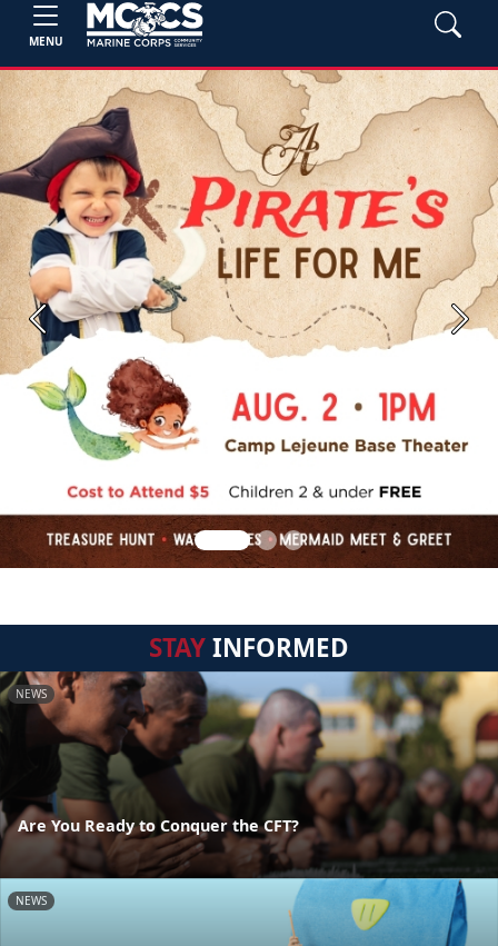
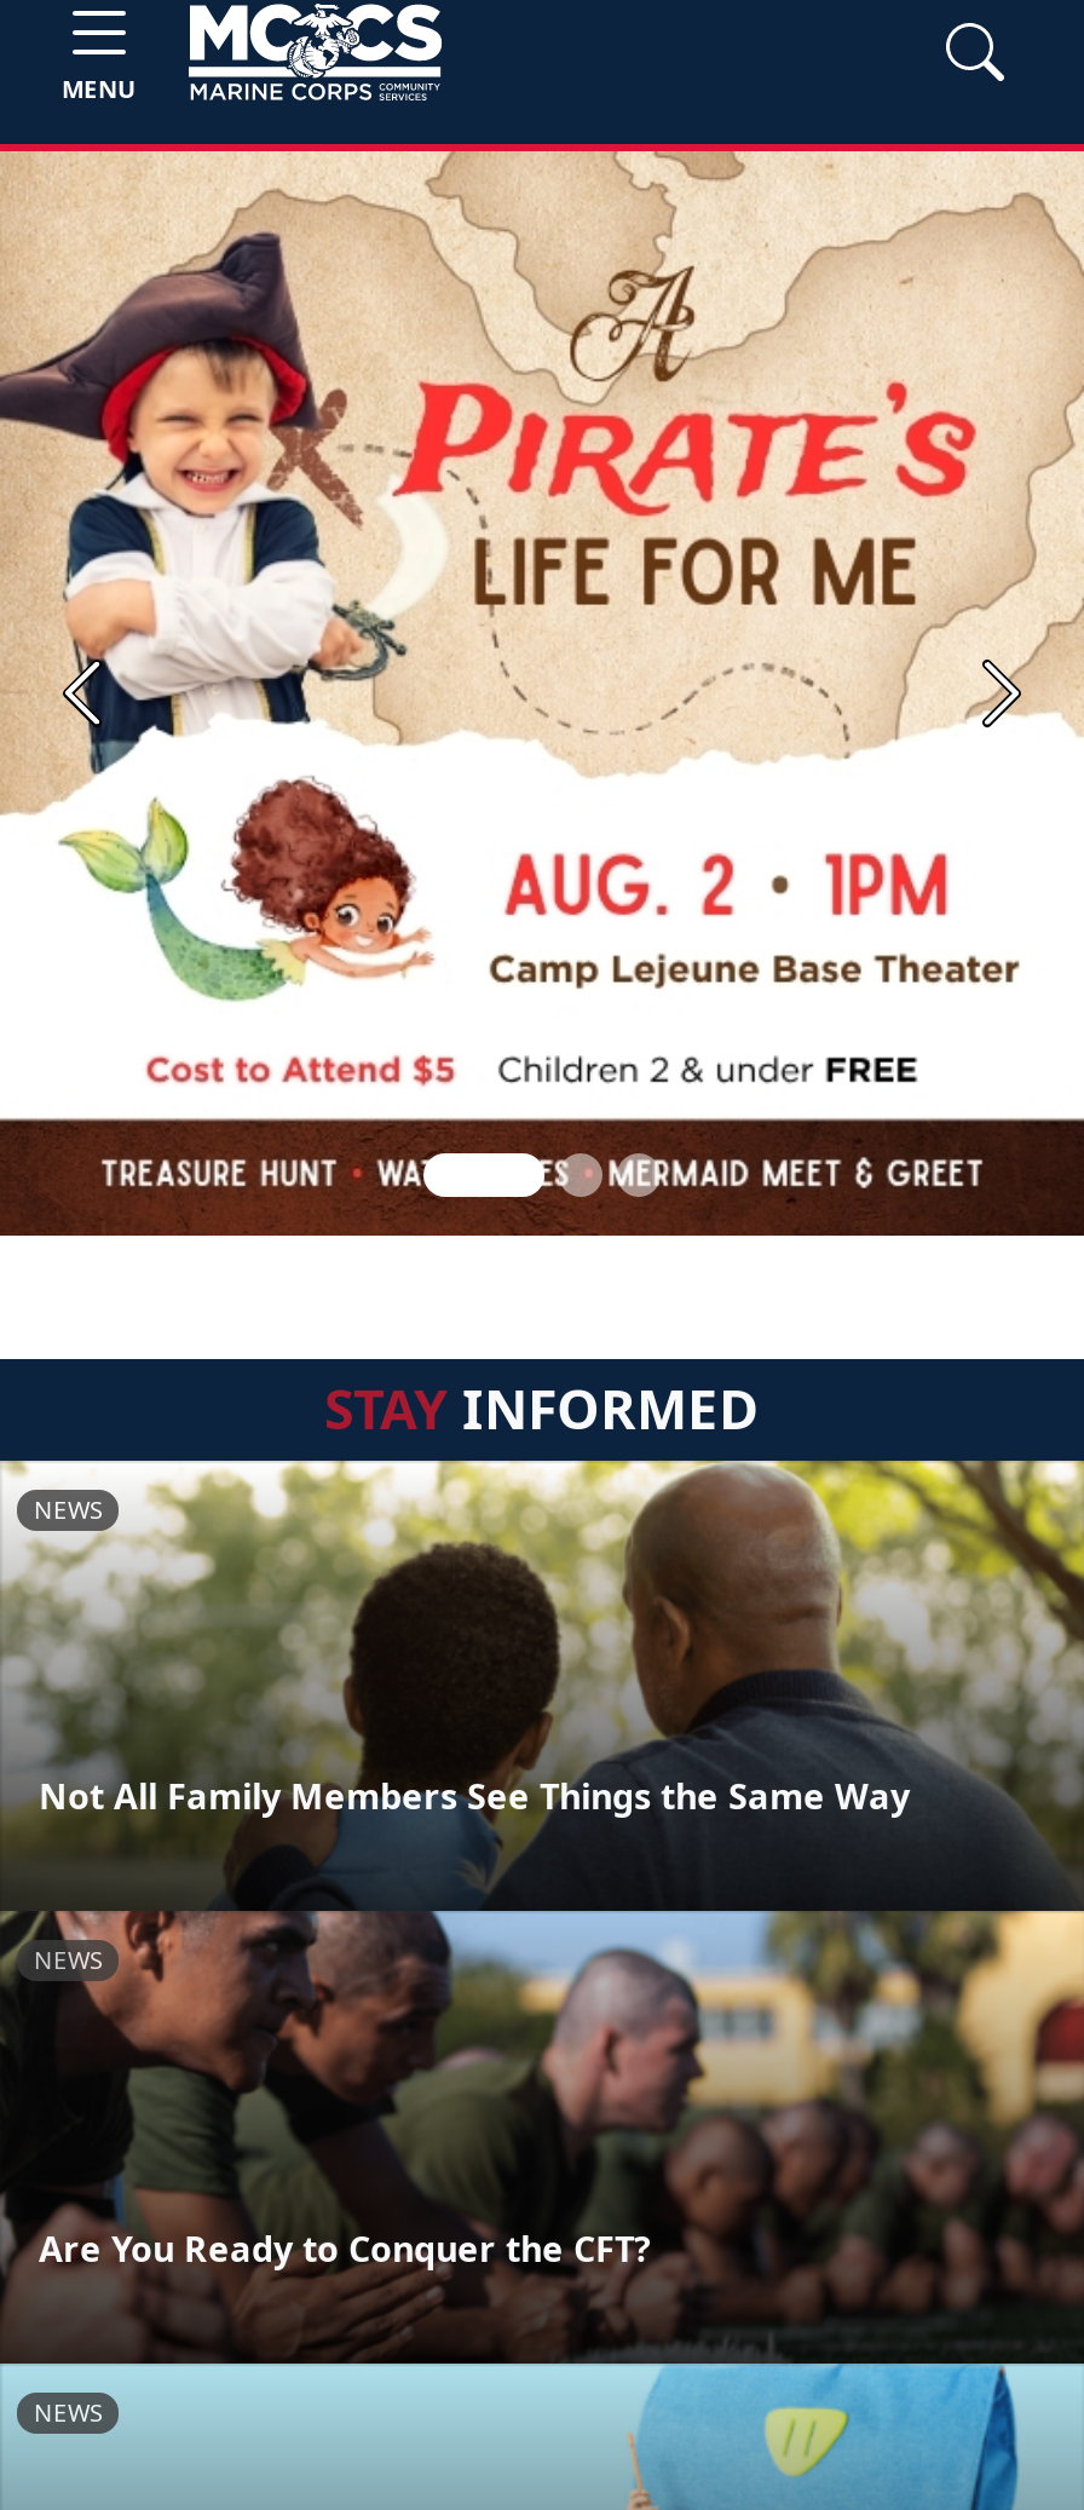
none -> [7,1458,1077,1913] [image] | NEWS
none -> [39,1774,910,1820] Not All Family Members See Things the Same Way

